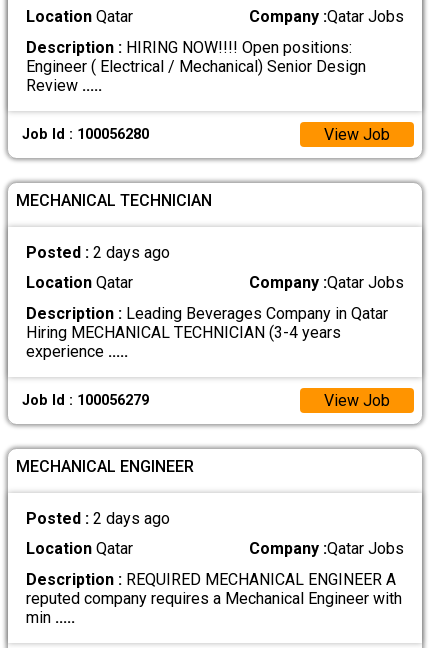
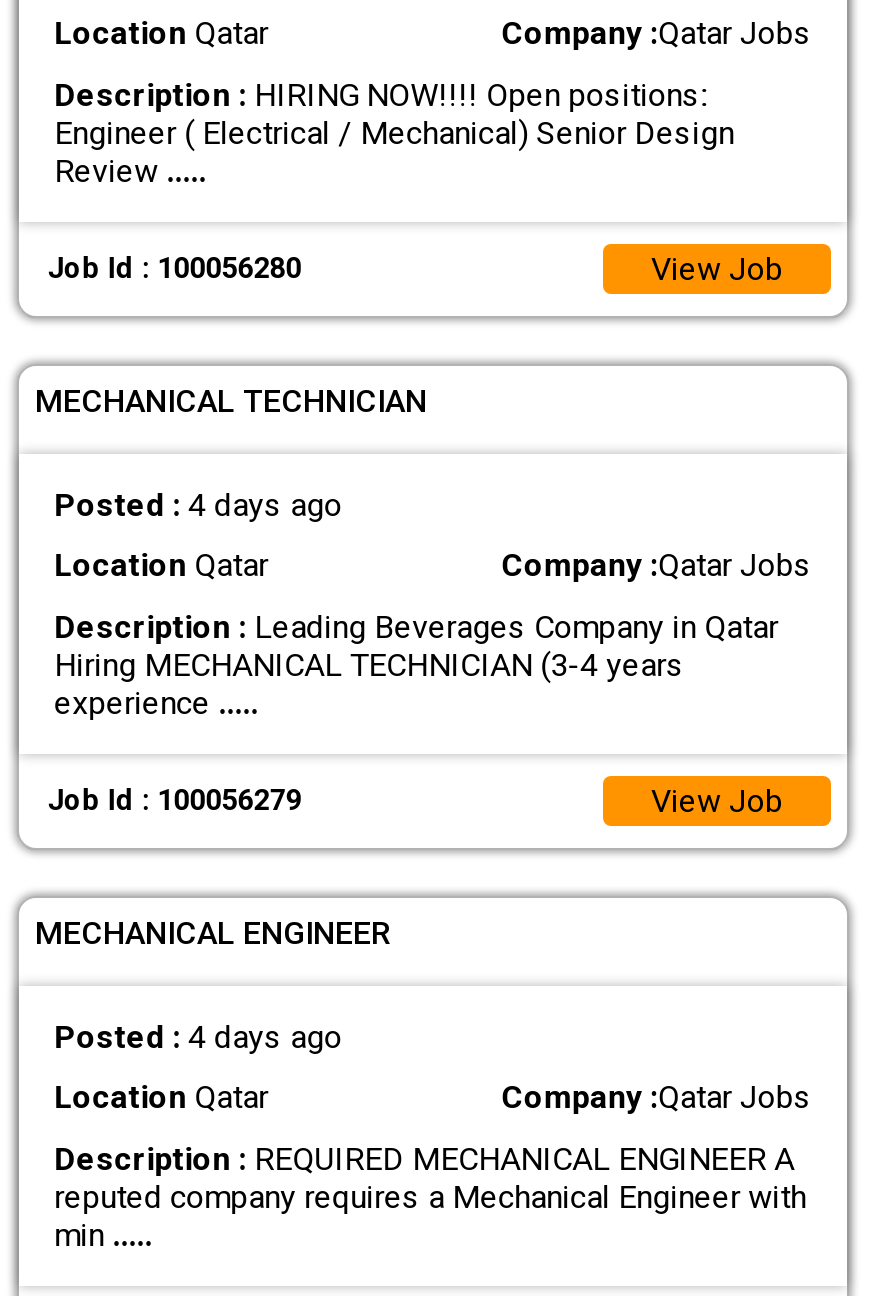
[26,243,170,262] Posted : 2 days ago -> [54,487,342,525] Posted : 4 days ago
[26,509,170,528] Posted : 2 days ago -> [54,1019,342,1057] Posted : 4 days ago

